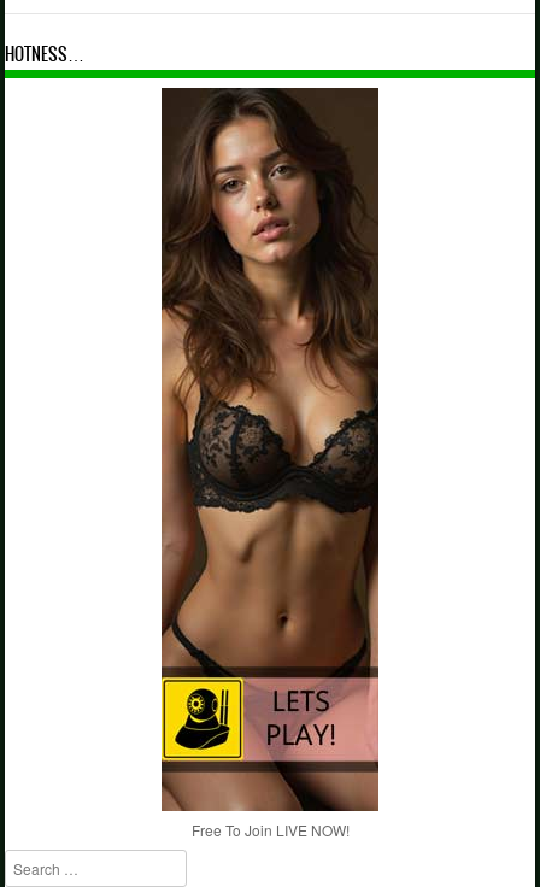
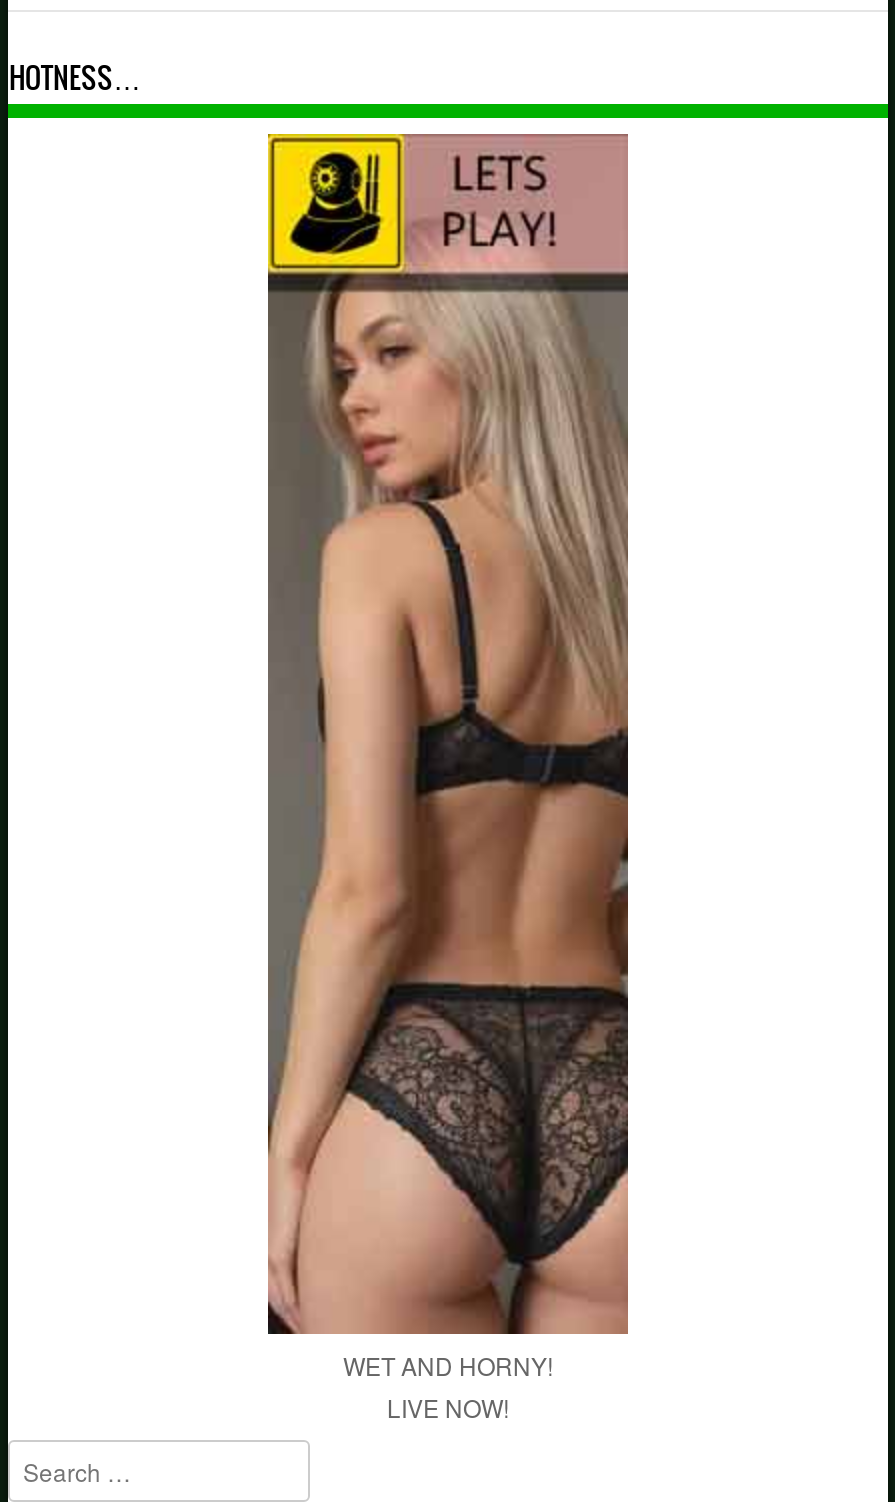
[160,87,380,840] [image] | Free To Join LIVE NOW! -> [266,132,630,1425] [image] | WET AND HORNY! | LIVE NOW!

